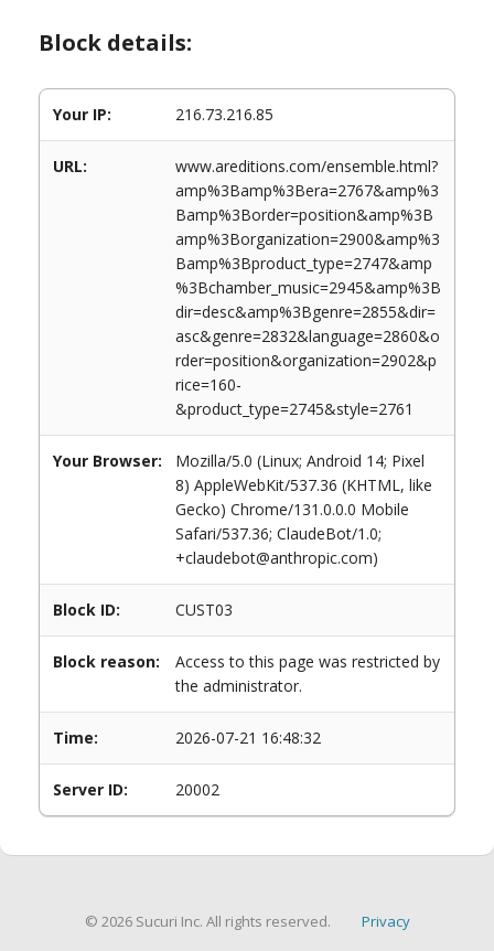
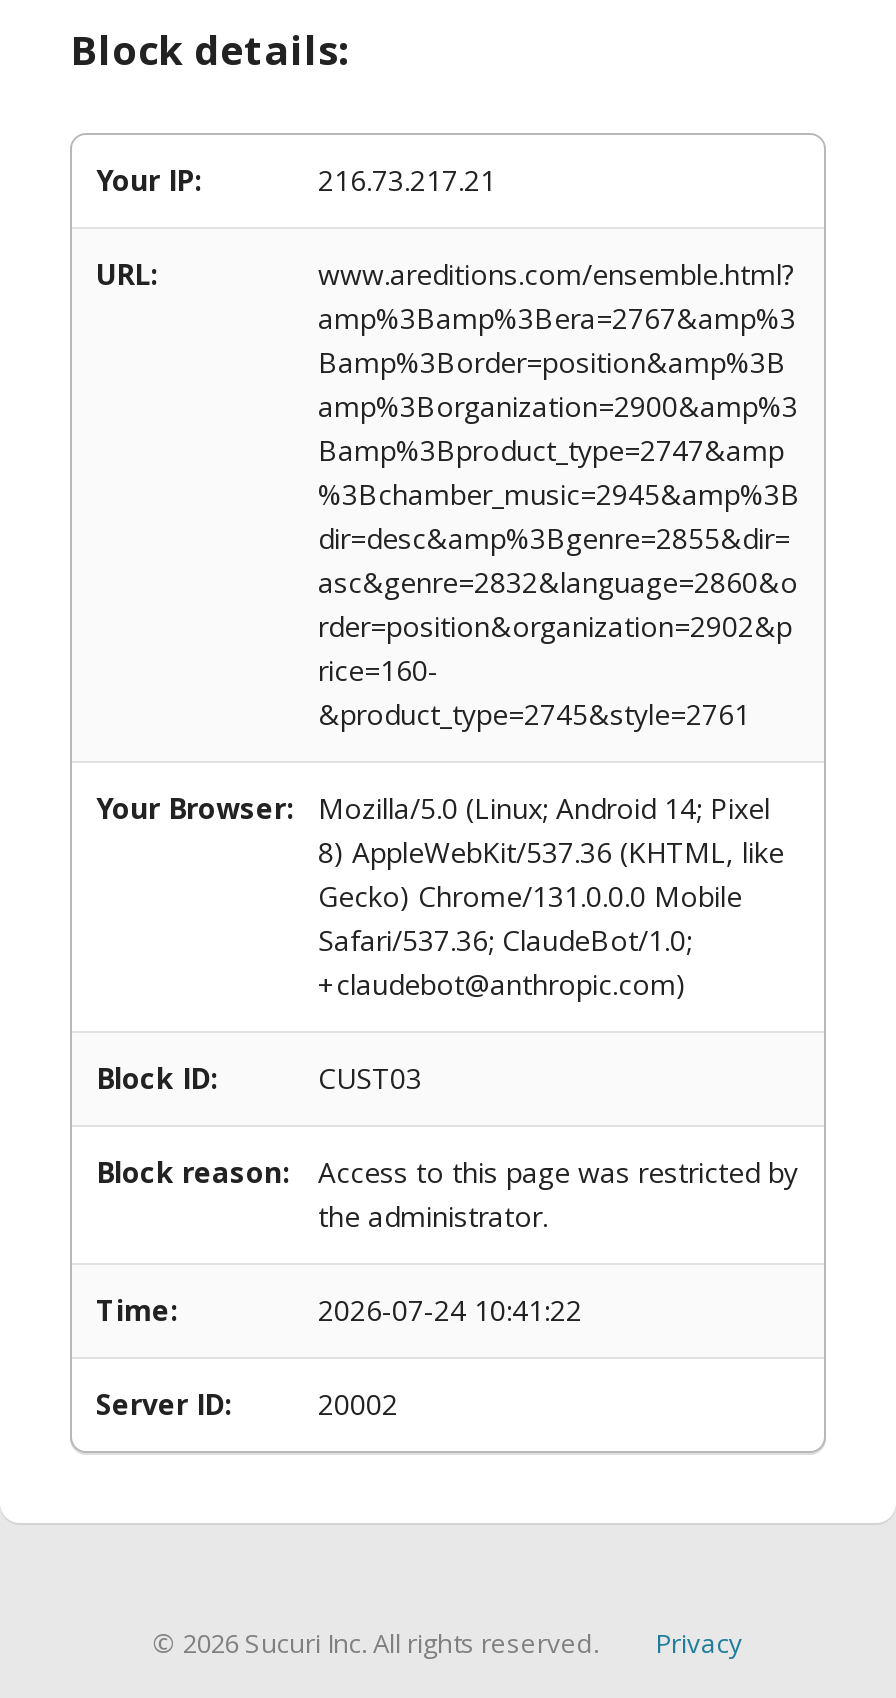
[175,104,273,125] 216.73.216.85 -> [318,161,496,199] 216.73.217.21
[175,727,321,748] 2026-07-21 16:48:32 -> [318,1291,582,1329] 2026-07-24 10:41:22

